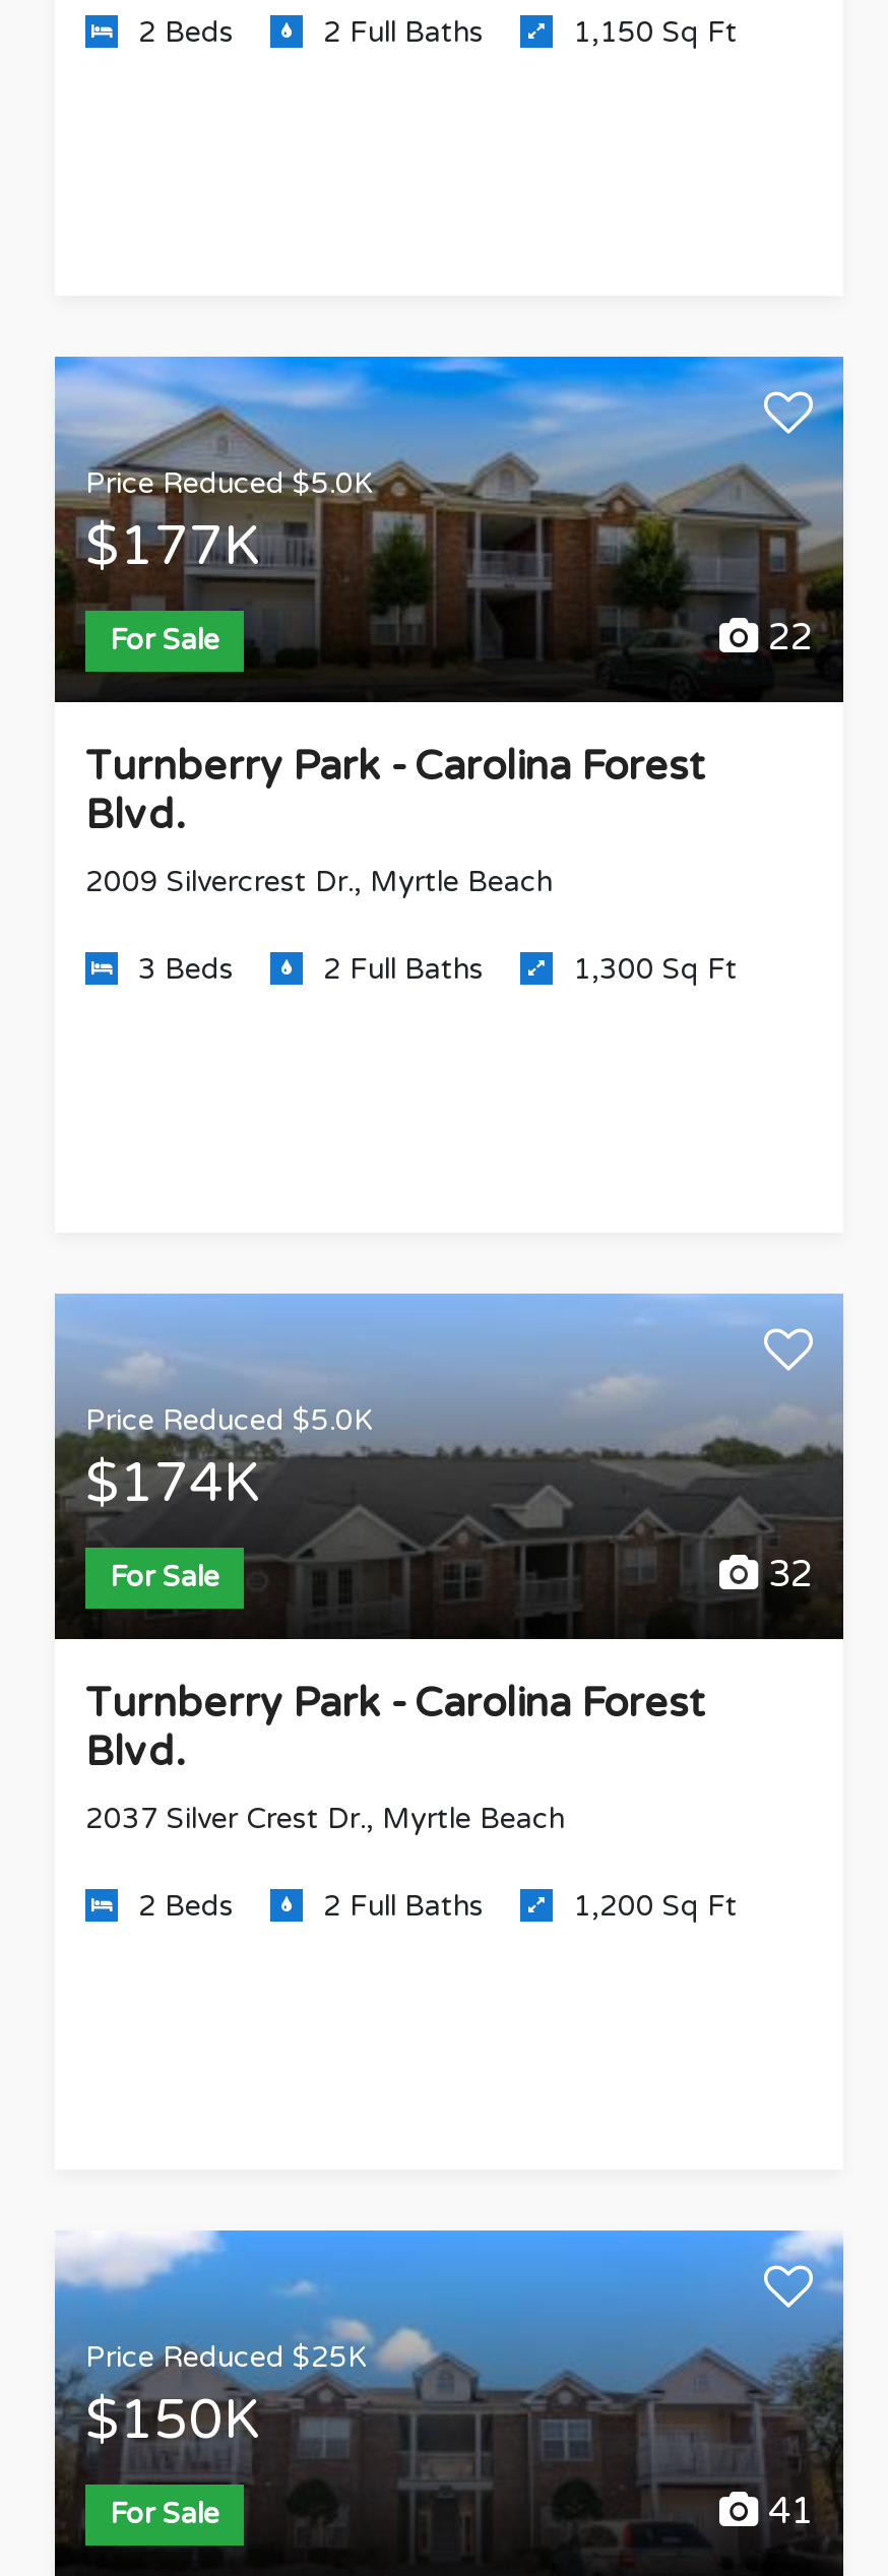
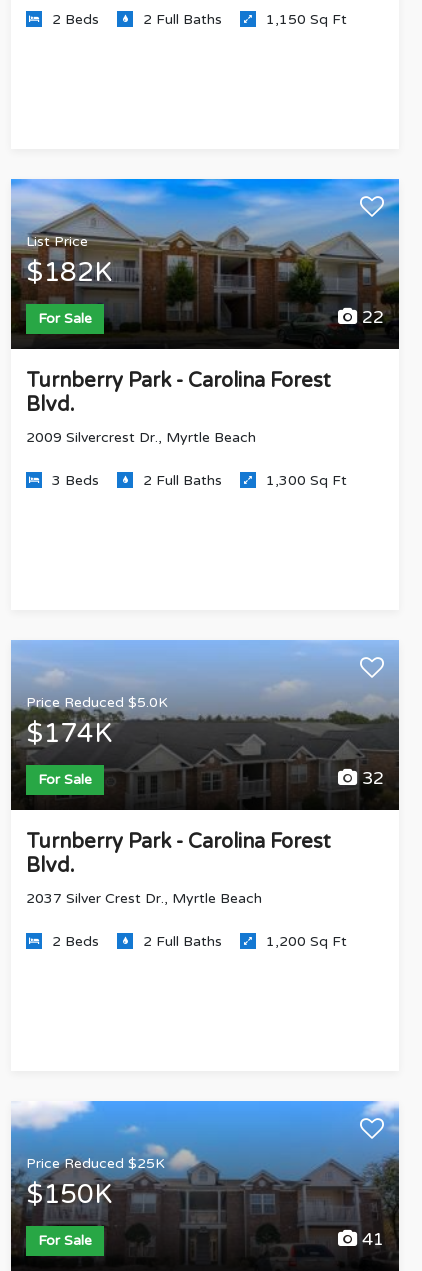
[85,466,374,579] Price Reduced $5.0K | $177K -> [26,233,112,289] List Price | $182K

